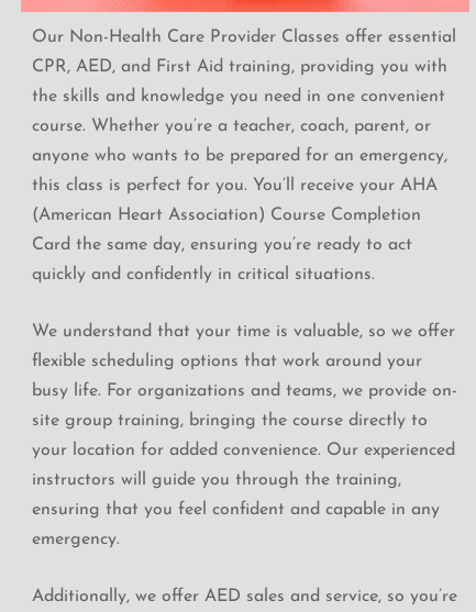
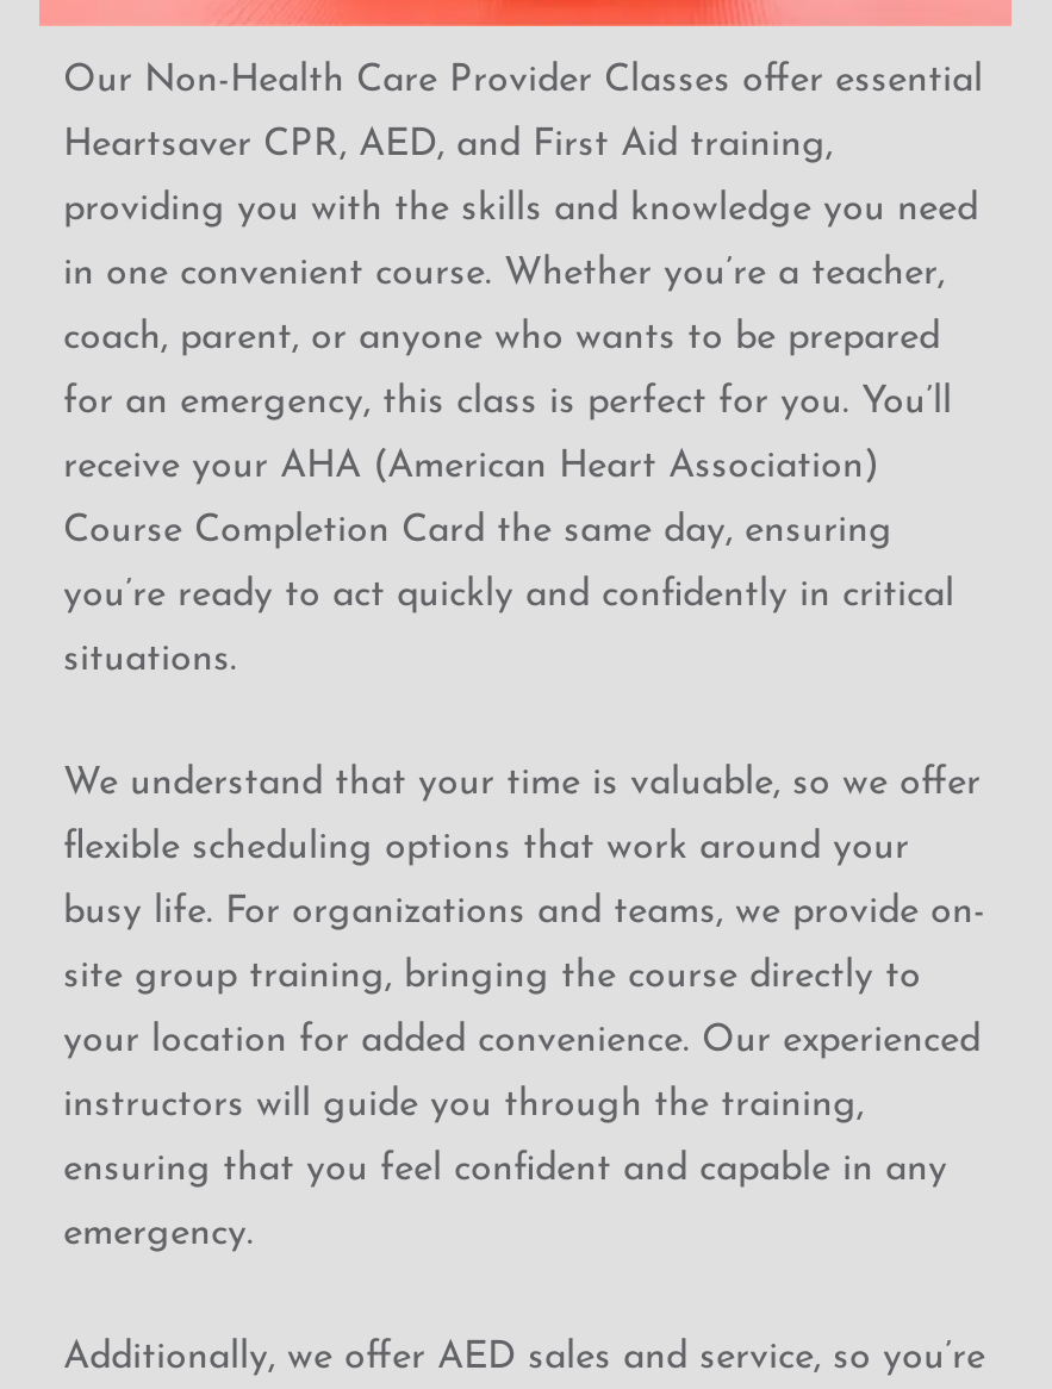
[32,58,447,284] CPR, AED, and First Aid training, providing you with | the skills and knowledge you need in one convenient | course. Whether you’re a teacher, coach, parent, or | anyone who wants to be prepared for an emergency, | this class is perfect for you. You’ll receive your AHA | (American Heart Association) Course Completion | Card the same day, ensuring you’re ready to act | quickly and confidently in critical situations. -> [63,127,978,679] Heartsaver CPR, AED, and First Aid training, | providing you with the skills and knowledge you need | in one convenient course. Whether you’re a teacher, | coach, parent, or anyone who wants to be prepared | for an emergency, this class is perfect for you. You’ll | receive your AHA (American Heart Association) | Course Completion Card the same day, ensuring | you’re ready to act quickly and confidently in critical | situations.

